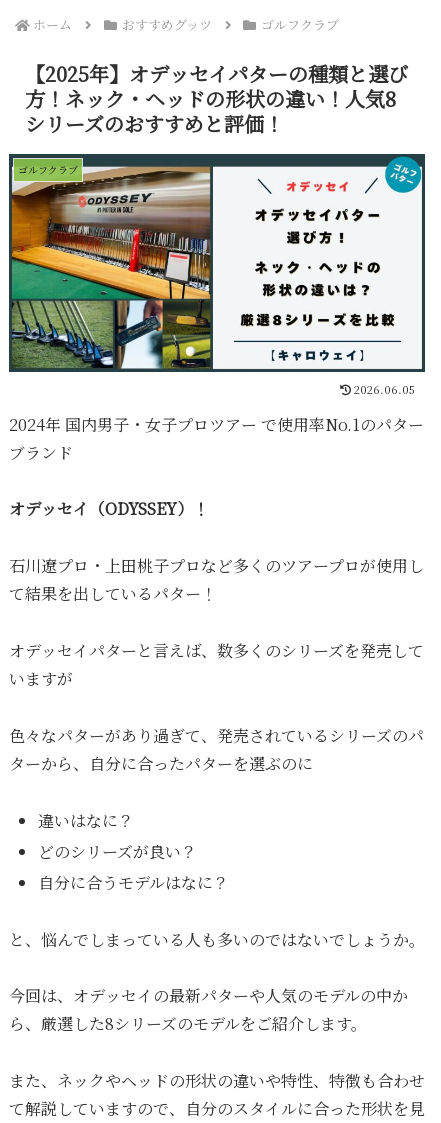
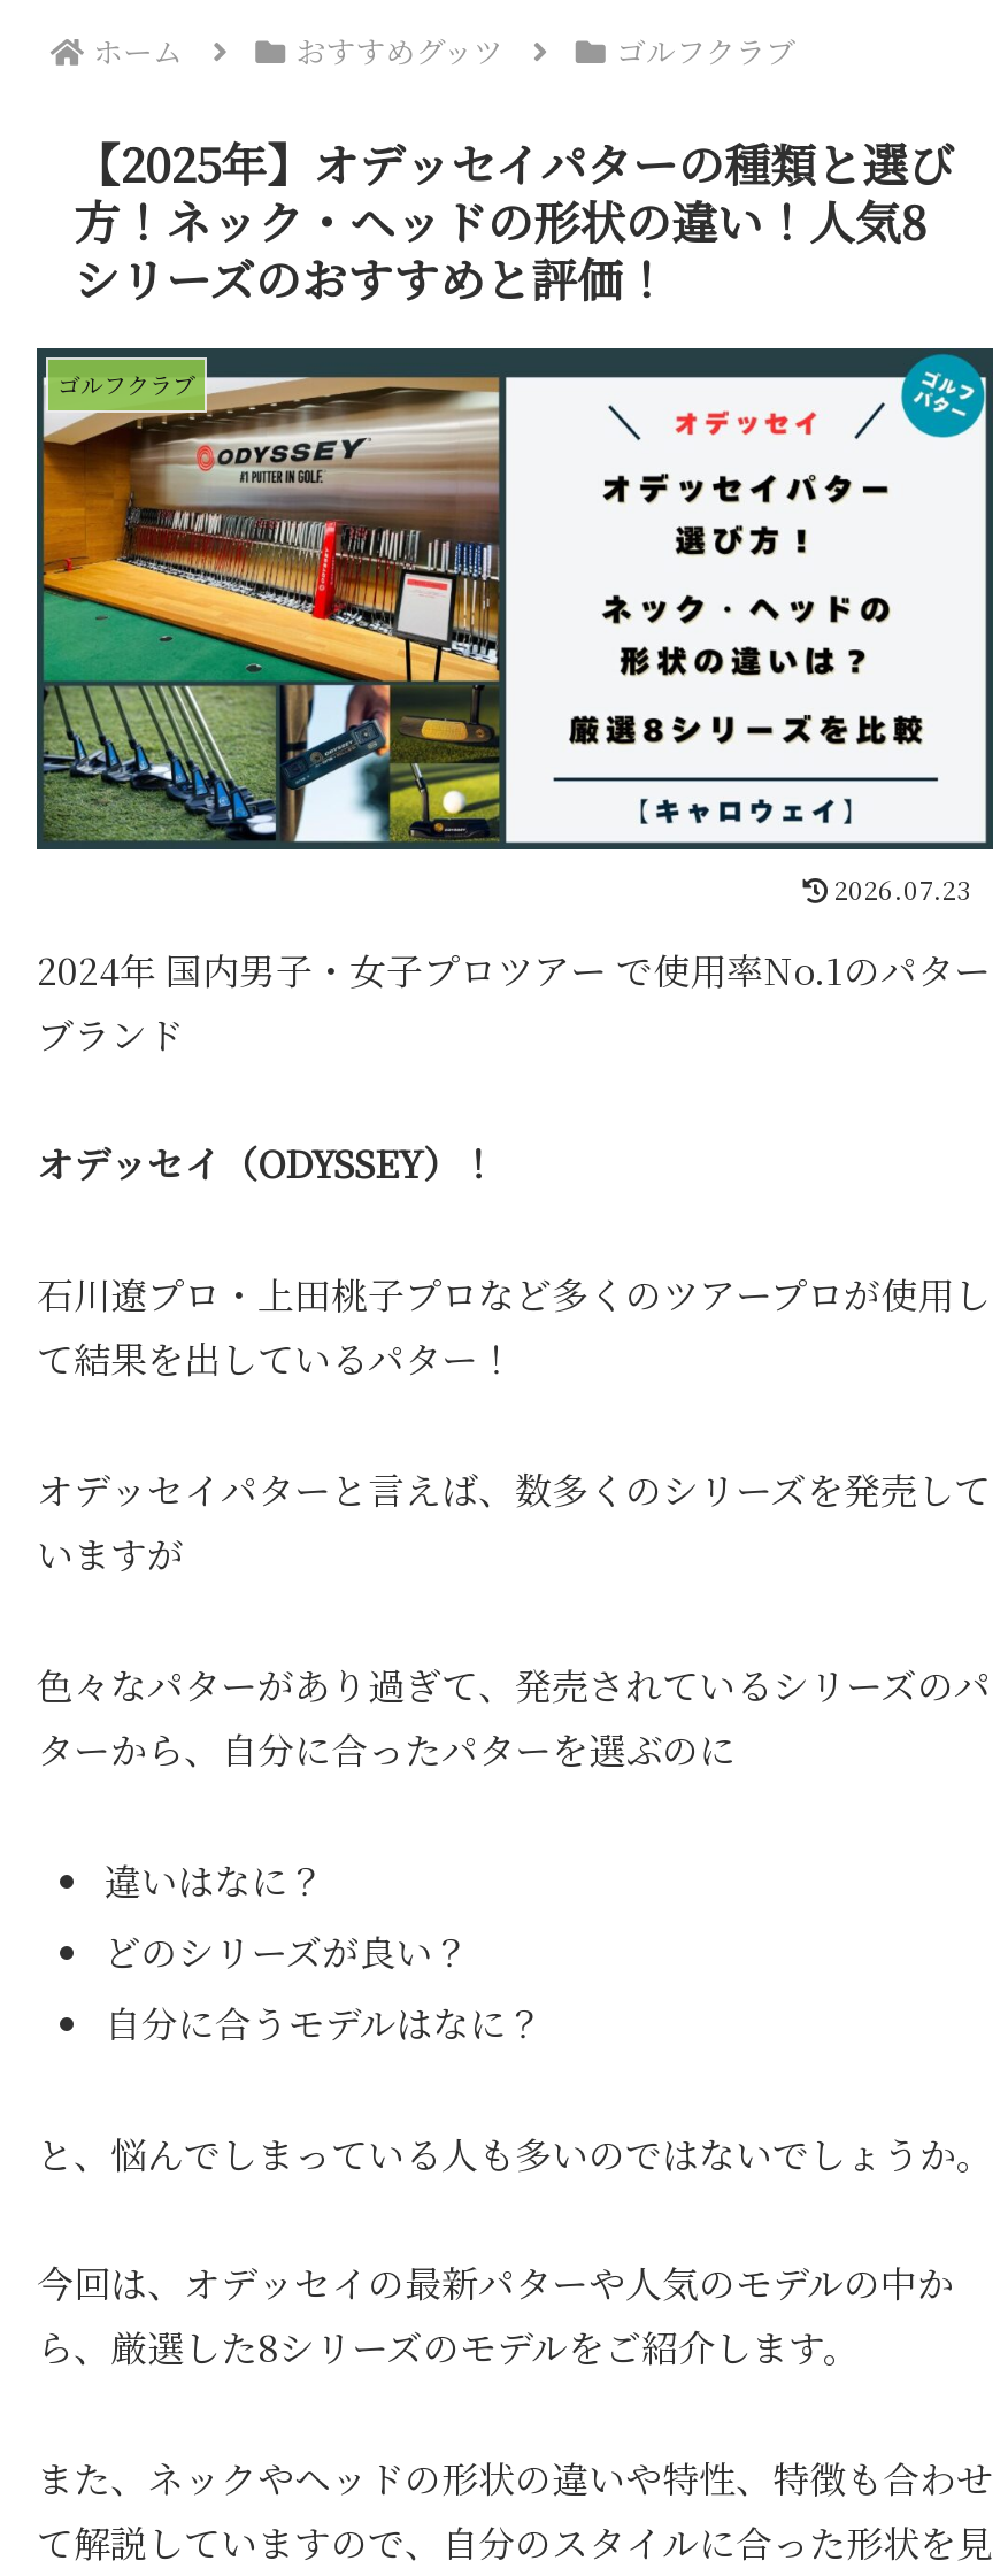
[354,380,415,396] 2026.06.05 -> [834,869,970,906] 2026.07.23

